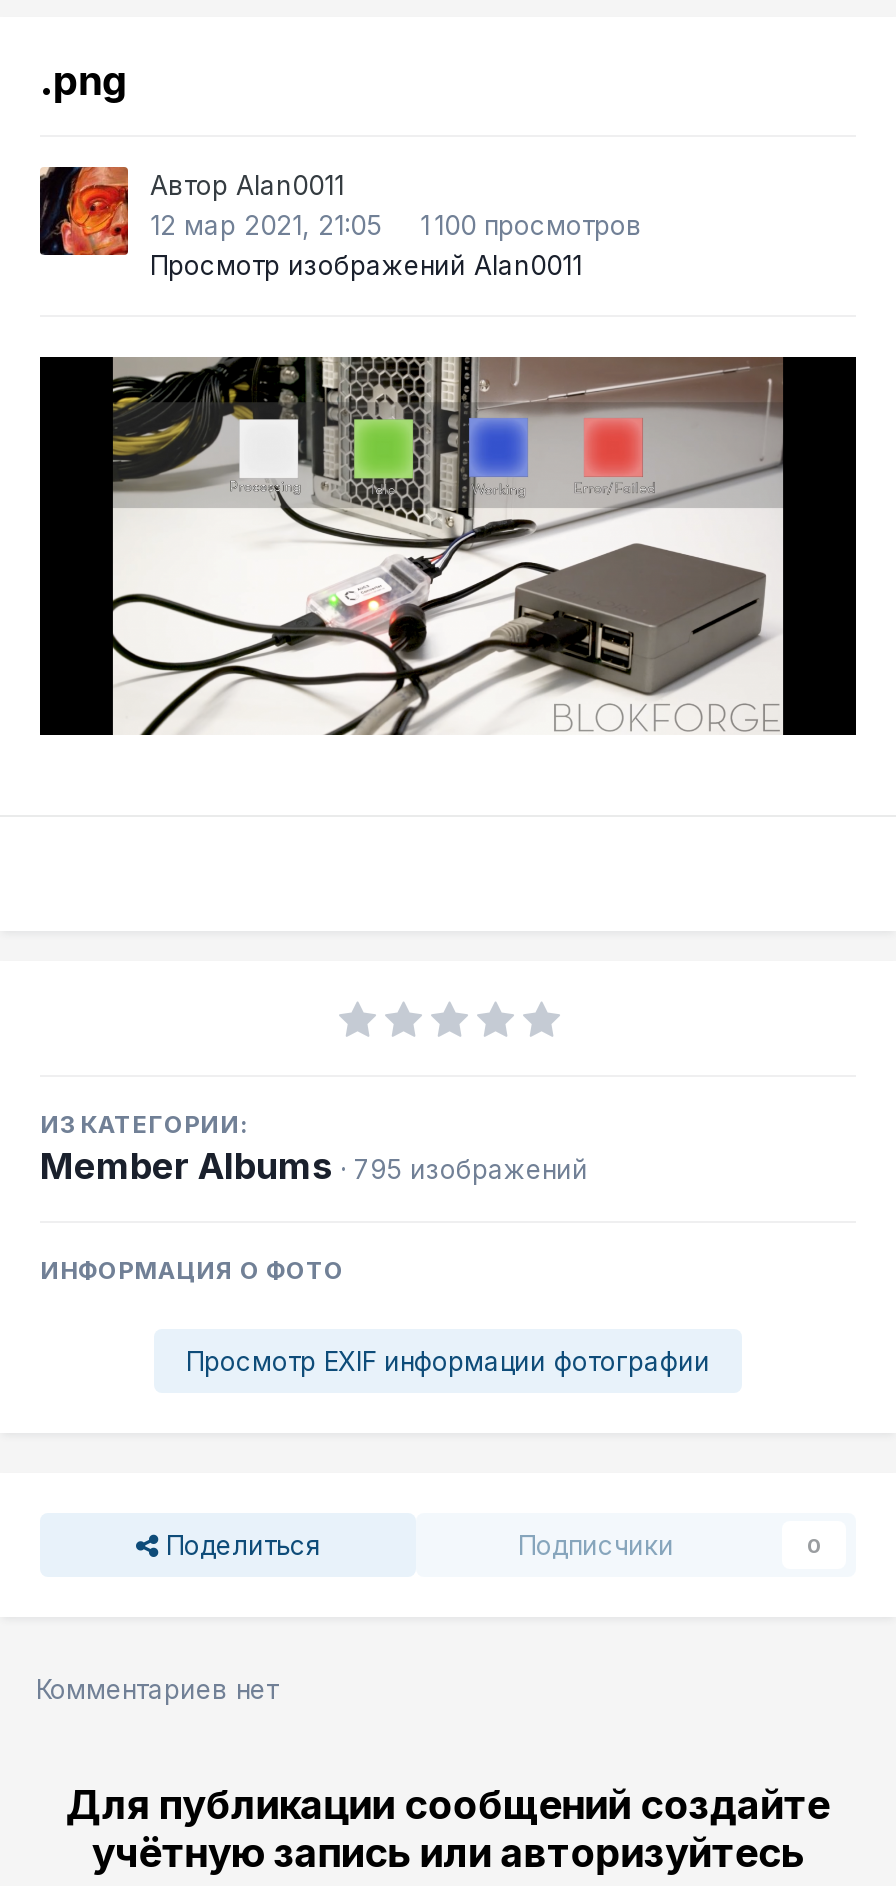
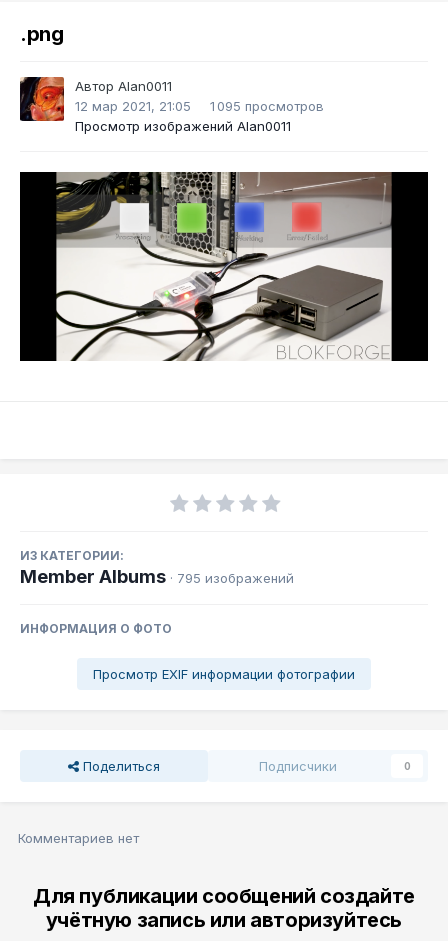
[150,209,642,241] 12 мар 2021, 21:05 1 100 просмотров -> [75,98,324,114] 12 мар 2021, 21:05 1 095 просмотров

